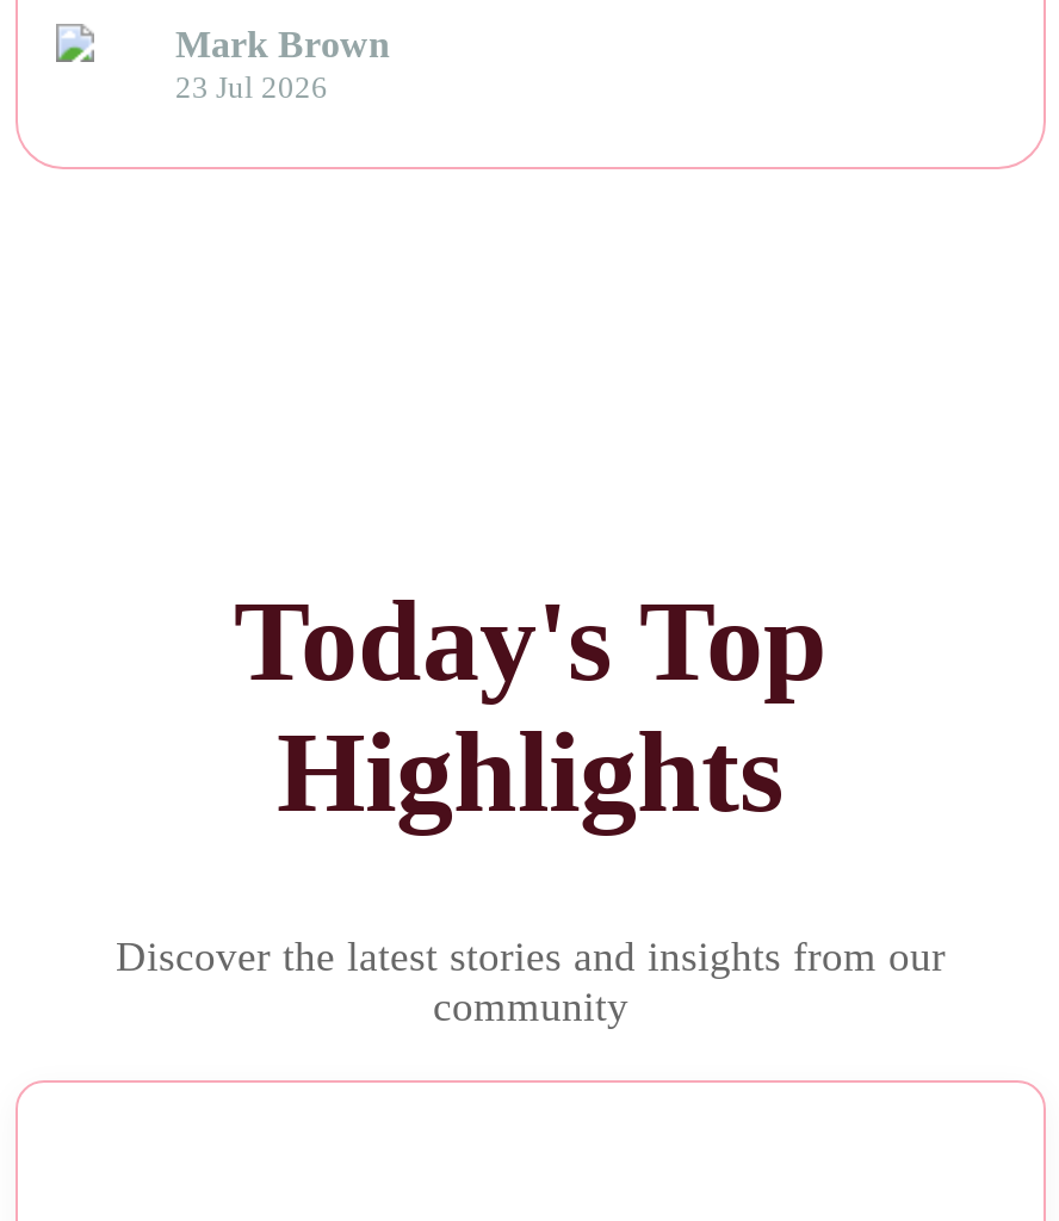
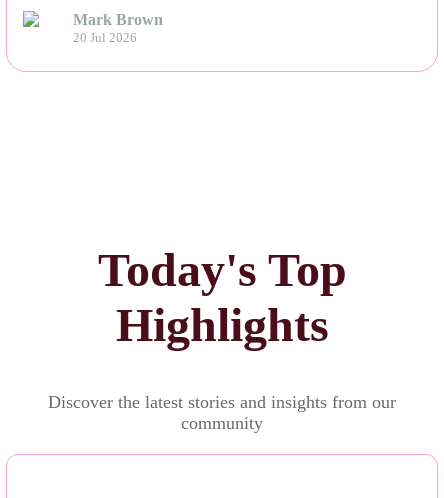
[175,72,328,106] 23 Jul 2026 -> [73,31,137,45] 20 Jul 2026

